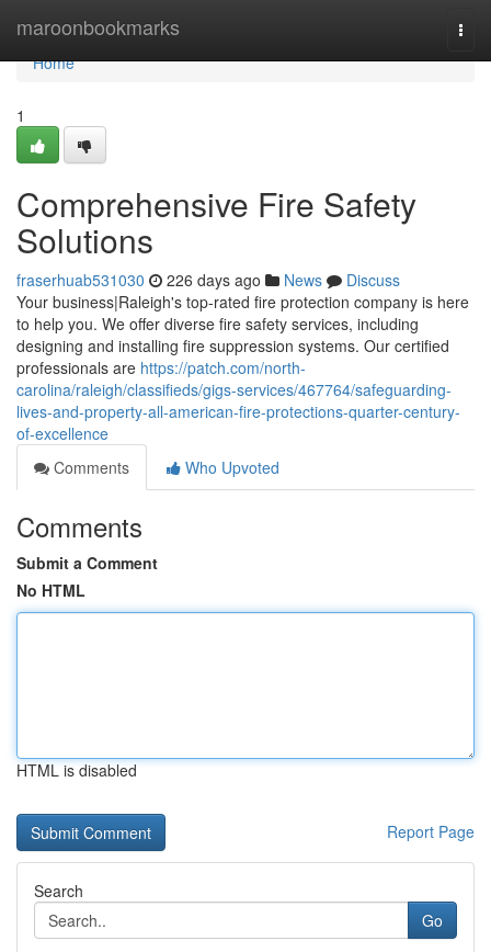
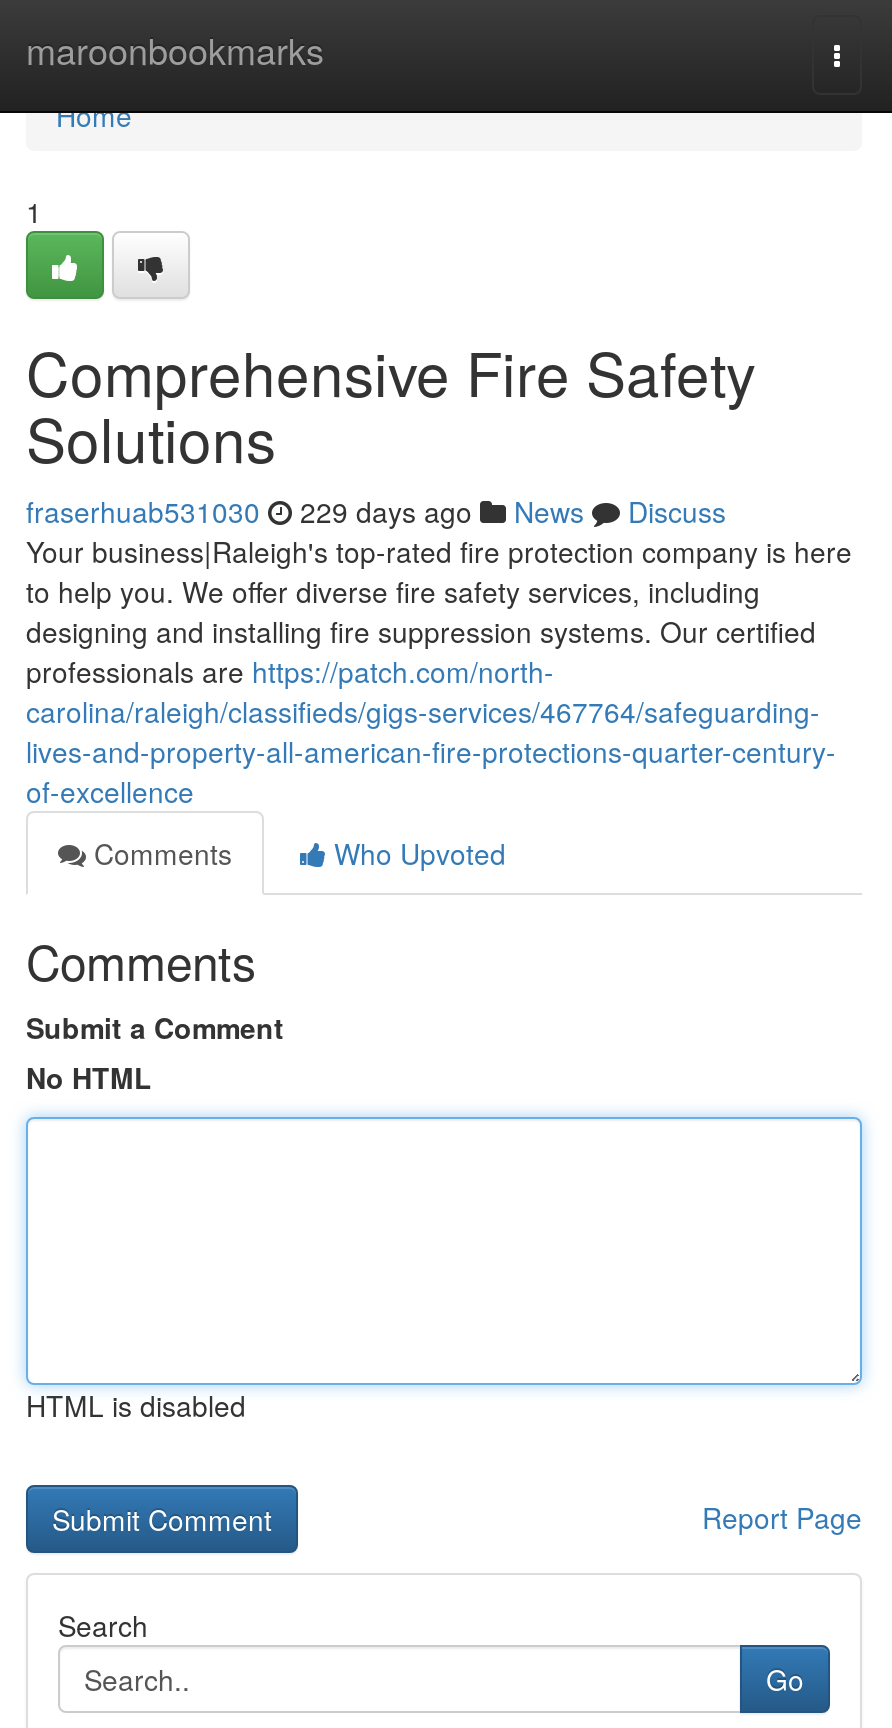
[16,269,400,291] fraserhuab531030 226 days ago News Discuss -> [26,491,726,531] fraserhuab531030 229 days ago News Discuss

